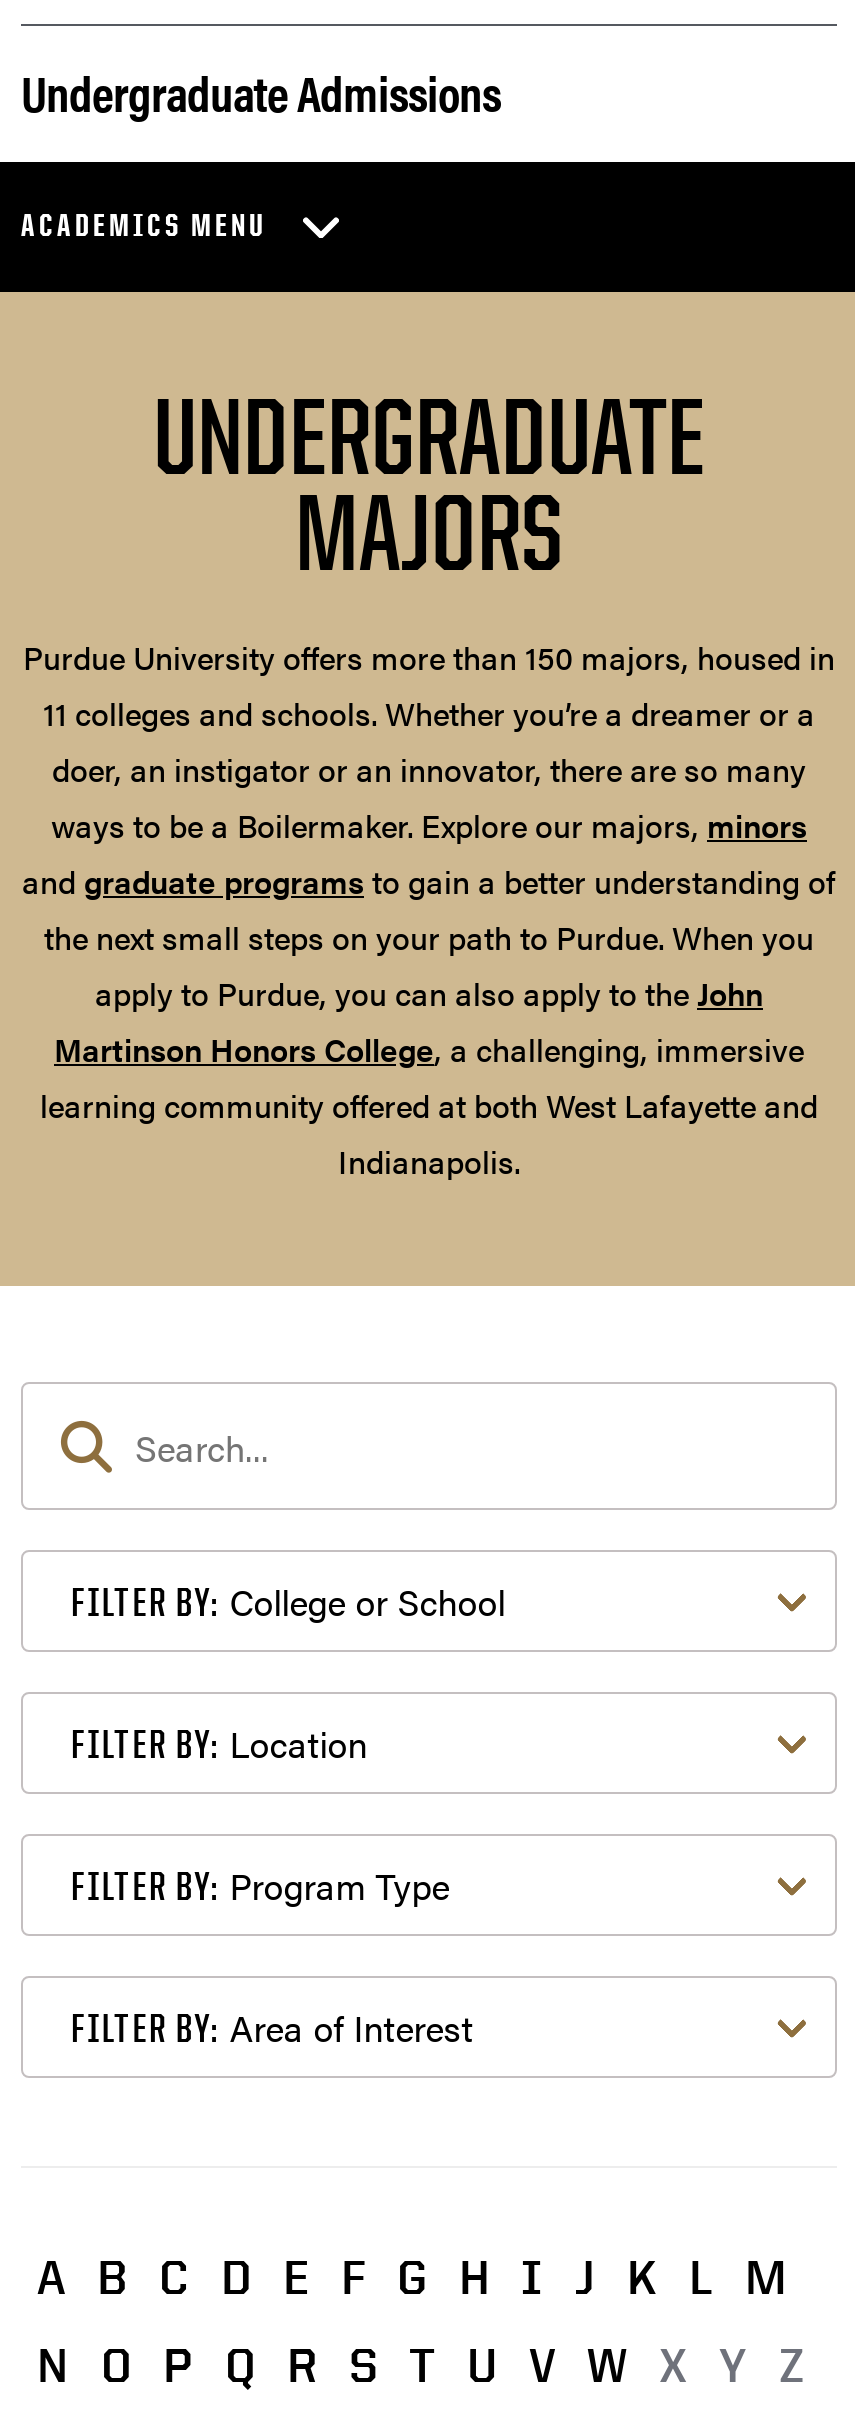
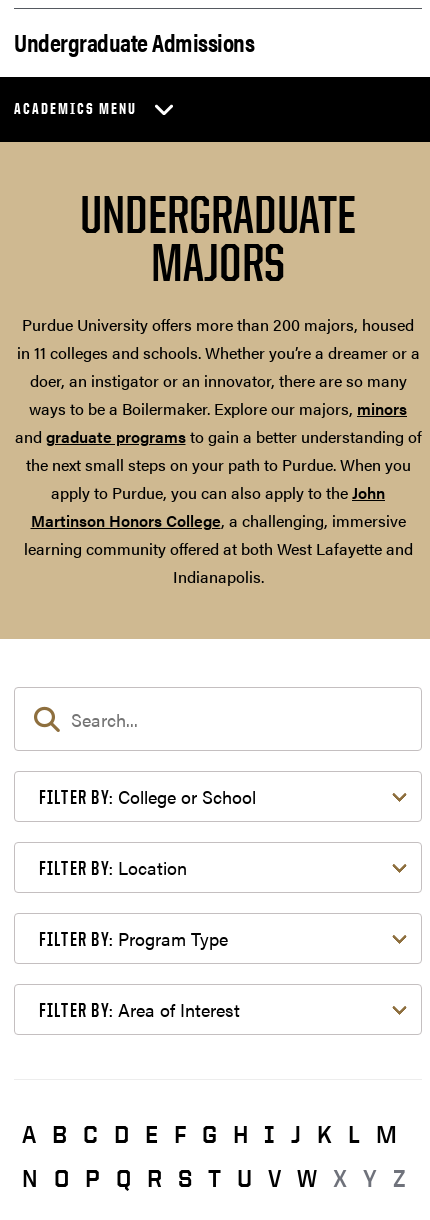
[23,634,835,736] Purdue University offers more than 150 majors, housed in | 11 colleges and schools. Whether you’re a dreamer or a -> [16,313,419,364] Purdue University offers more than 200 majors, housed | in 11 colleges and schools. Whether you’re a dreamer or a

